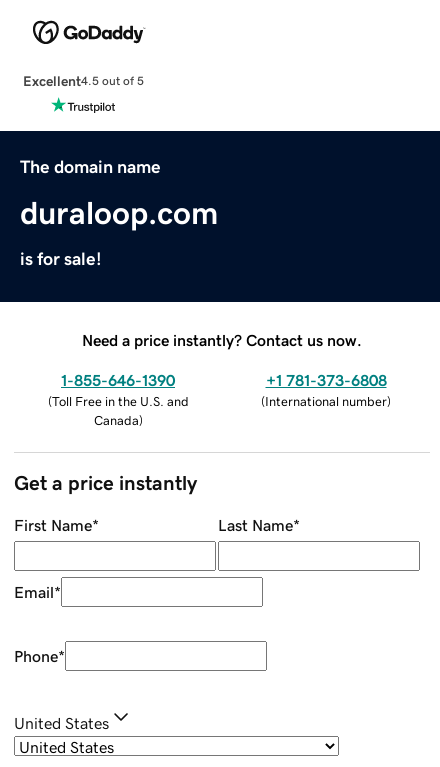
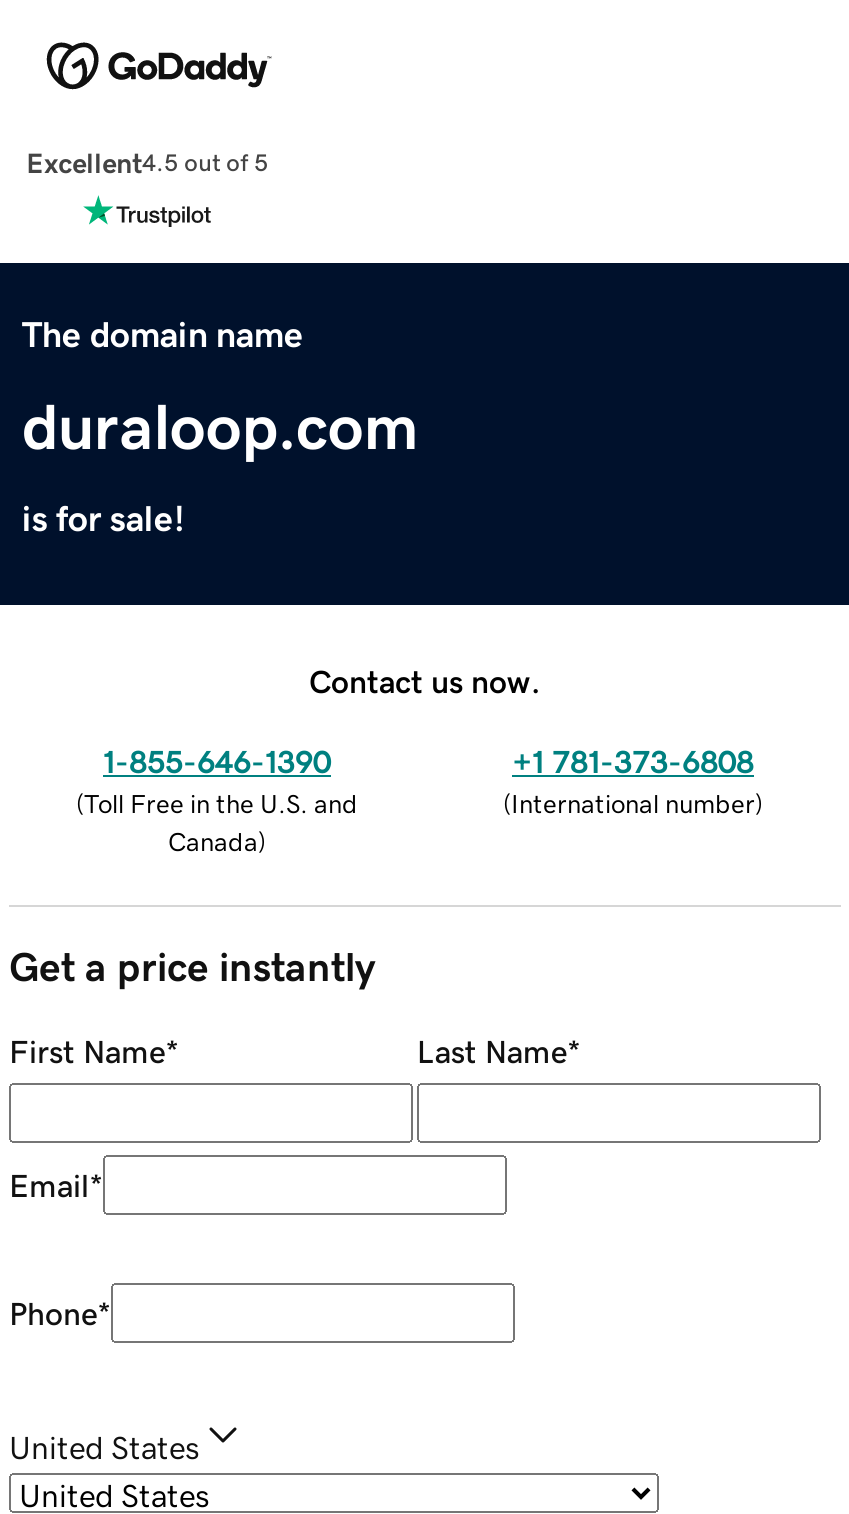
[82,332,362,348] Need a price instantly? Contact us now. -> [309,664,541,696] Contact us now.

